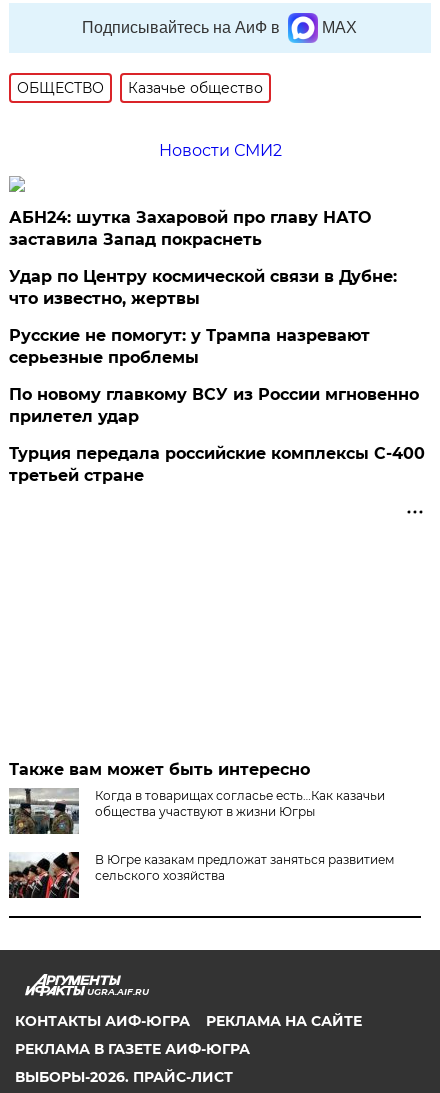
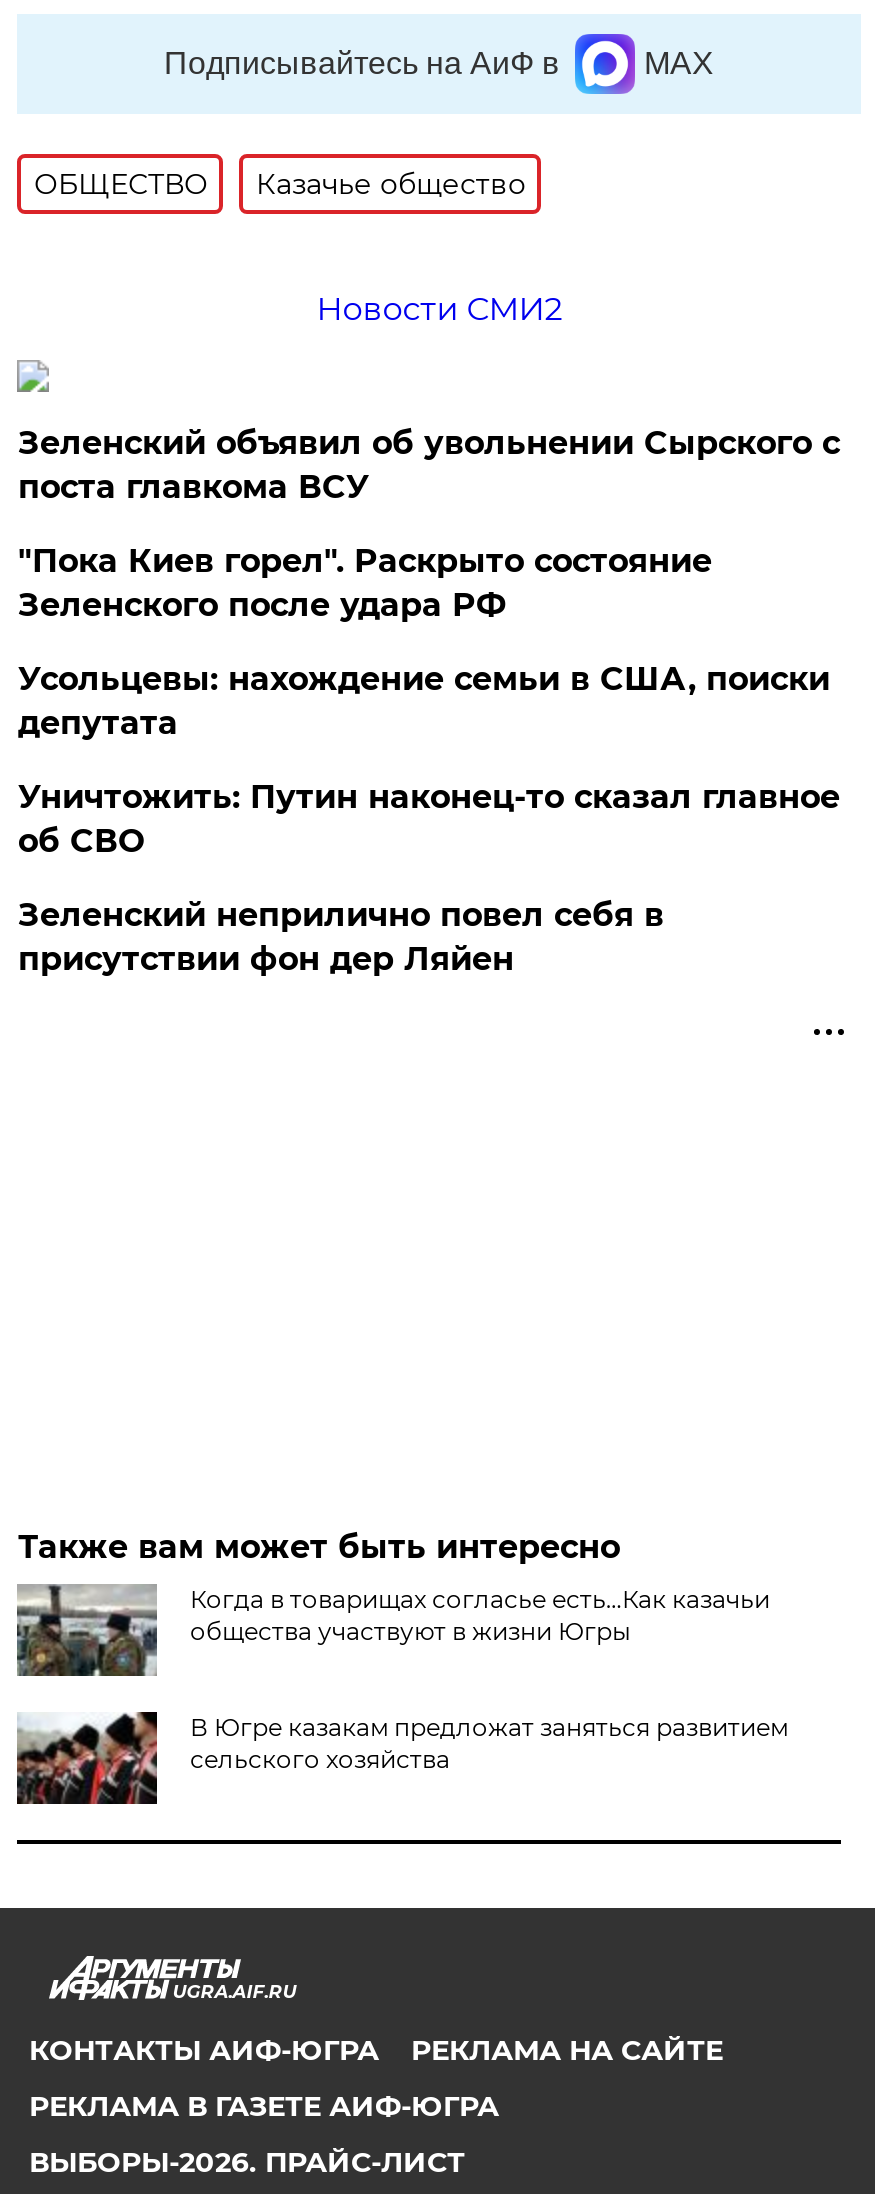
[9,208,371,249] АБН24: шутка Захаровой про главу НАТО | заставила Запад покраснеть -> [18,424,840,506] Зеленский объявил об увольнении Сырского с | поста главкома ВСУ
[9,267,397,308] Удар по Центру космической связи в Дубне: | что известно, жертвы -> [18,542,712,624] "Пока Киев горел". Раскрыто состояние | Зеленского после удара РФ
[9,326,370,367] Русские не помогут: у Трампа назревают | серьезные проблемы -> [18,660,830,742] Усольцевы: нахождение семьи в США, поиски | депутата
[9,385,419,426] По новому главкому ВСУ из России мгновенно | прилетел удар -> [18,778,840,860] Уничтожить: Путин наконец-то сказал главное | об СВО
[9,444,425,485] Турция передала российские комплексы С-400 | третьей стране -> [18,896,664,978] Зеленский неприлично повел cебя в | присутствии фон дер Ляйен

